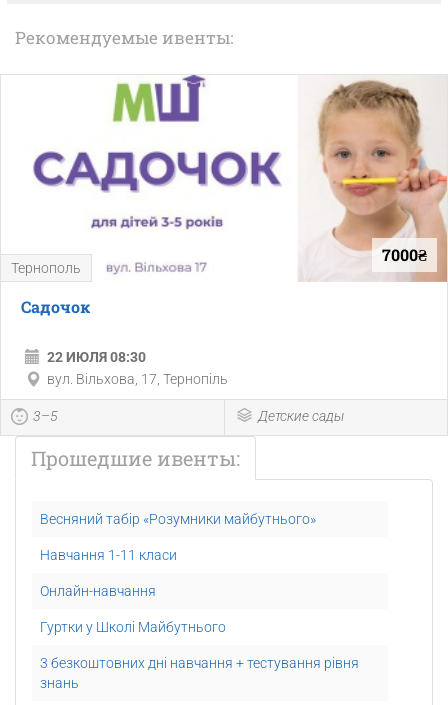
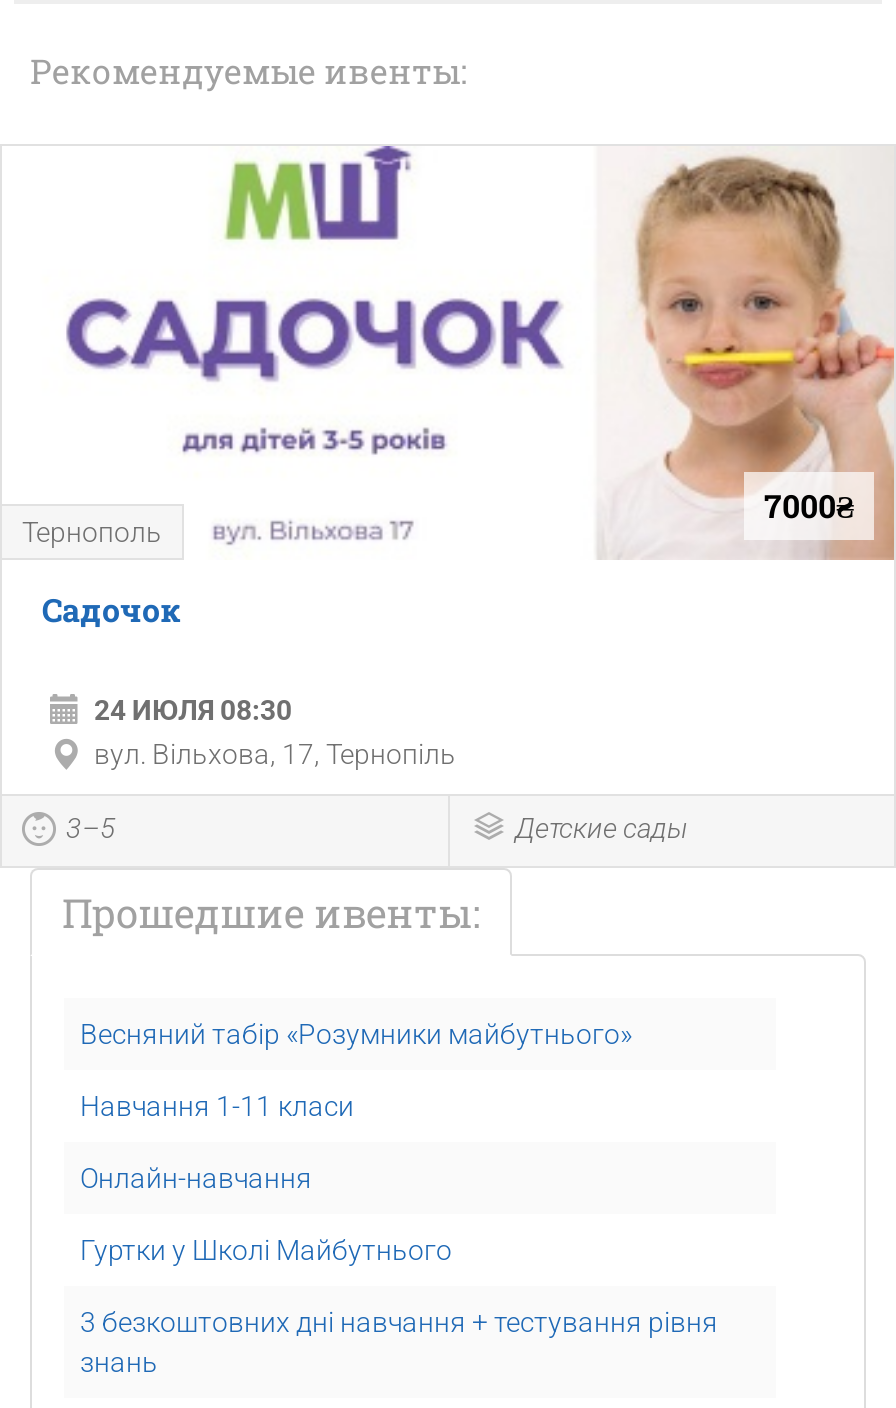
[47,349,146,365] 22 ИЮЛЯ 08:30 -> [94,695,292,727] 24 ИЮЛЯ 08:30

